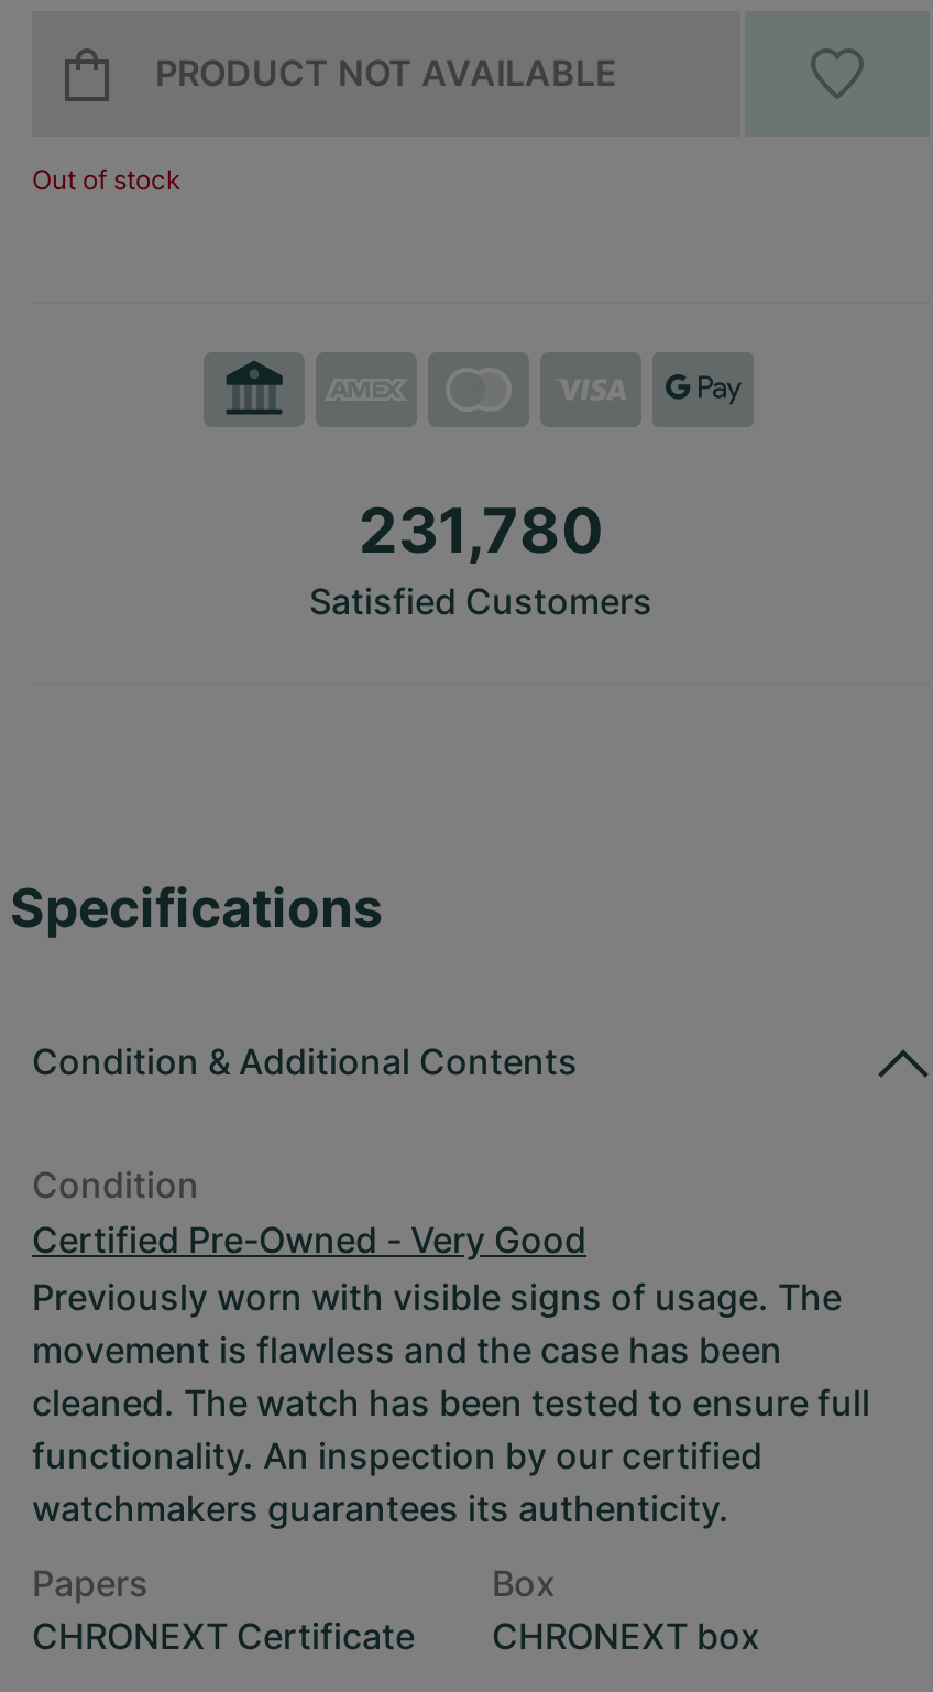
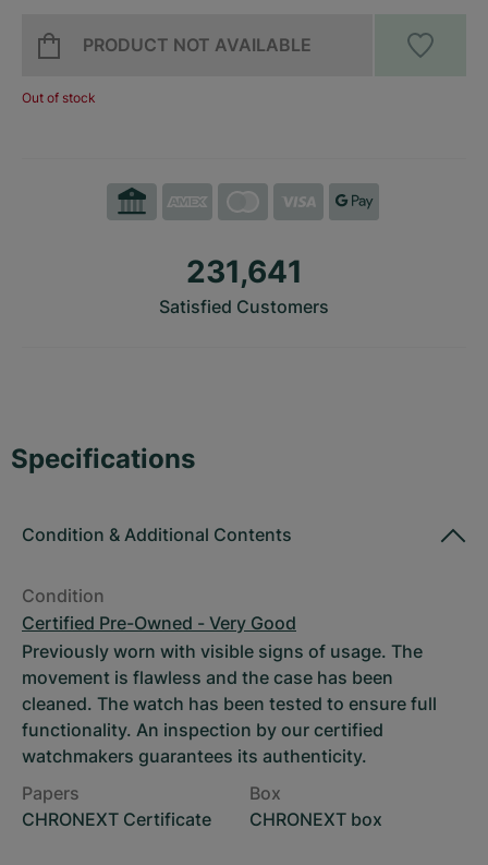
[359,493,603,568] 231,780 -> [186,253,302,290] 231,641

